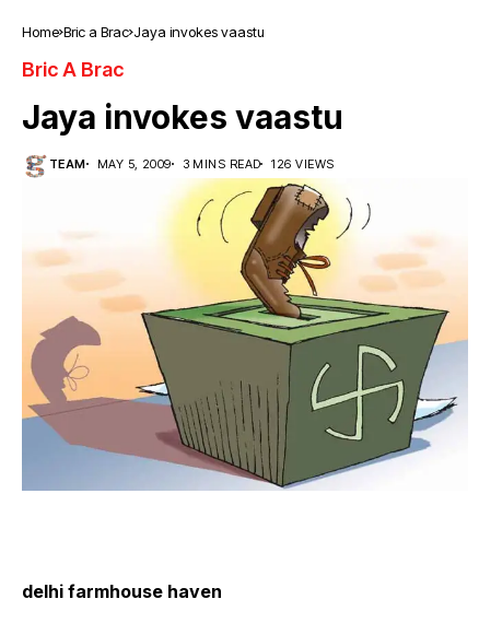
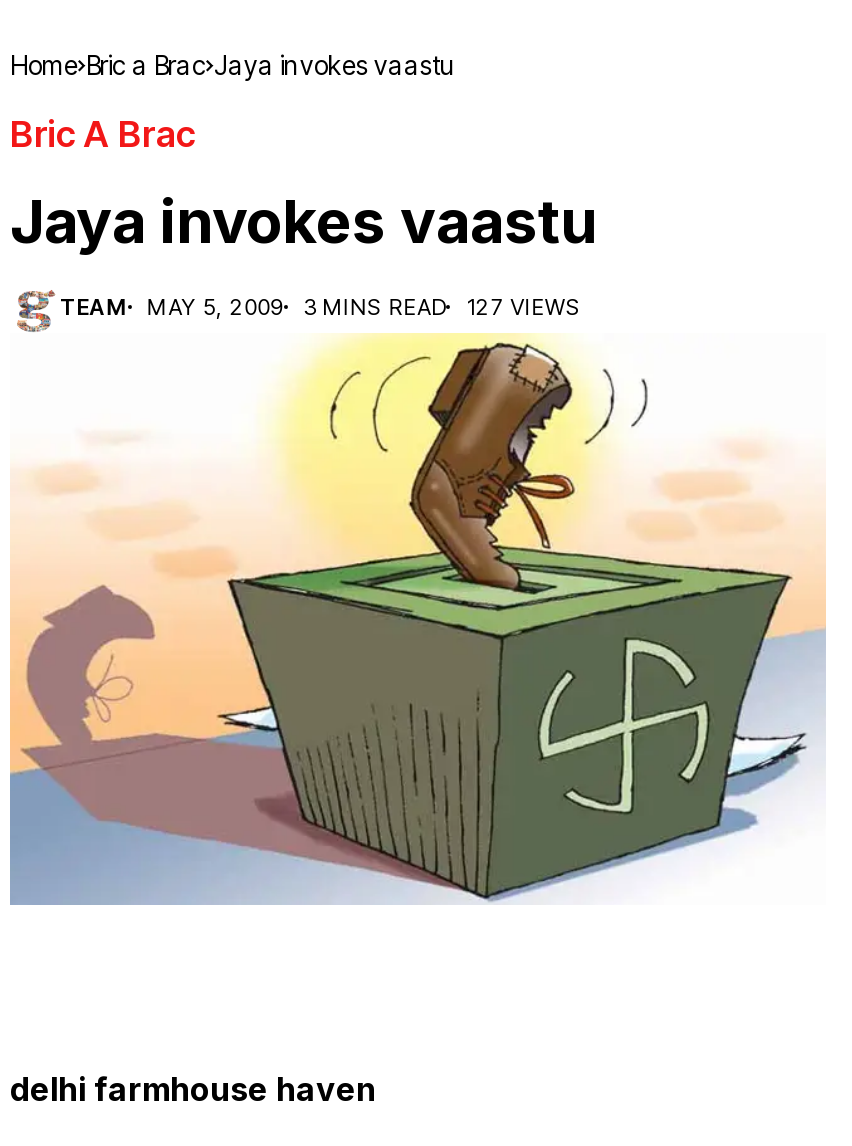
[49,156,334,172] TEAM MAY 5, 2009 3 MINS READ 126 VIEWS -> [60,293,581,321] TEAM MAY 5, 2009 3 MINS READ 127 VIEWS

